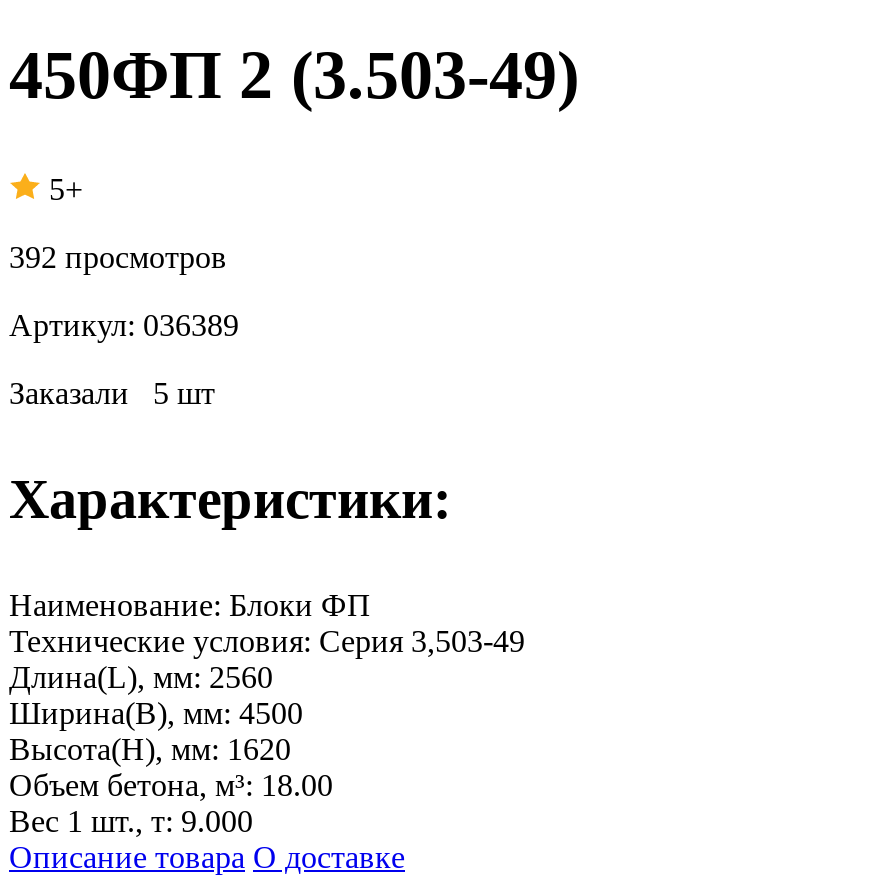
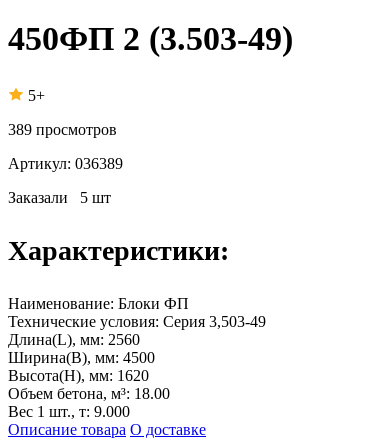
[9,240,227,274] 392 просмотров -> [8,121,117,138] 389 просмотров

